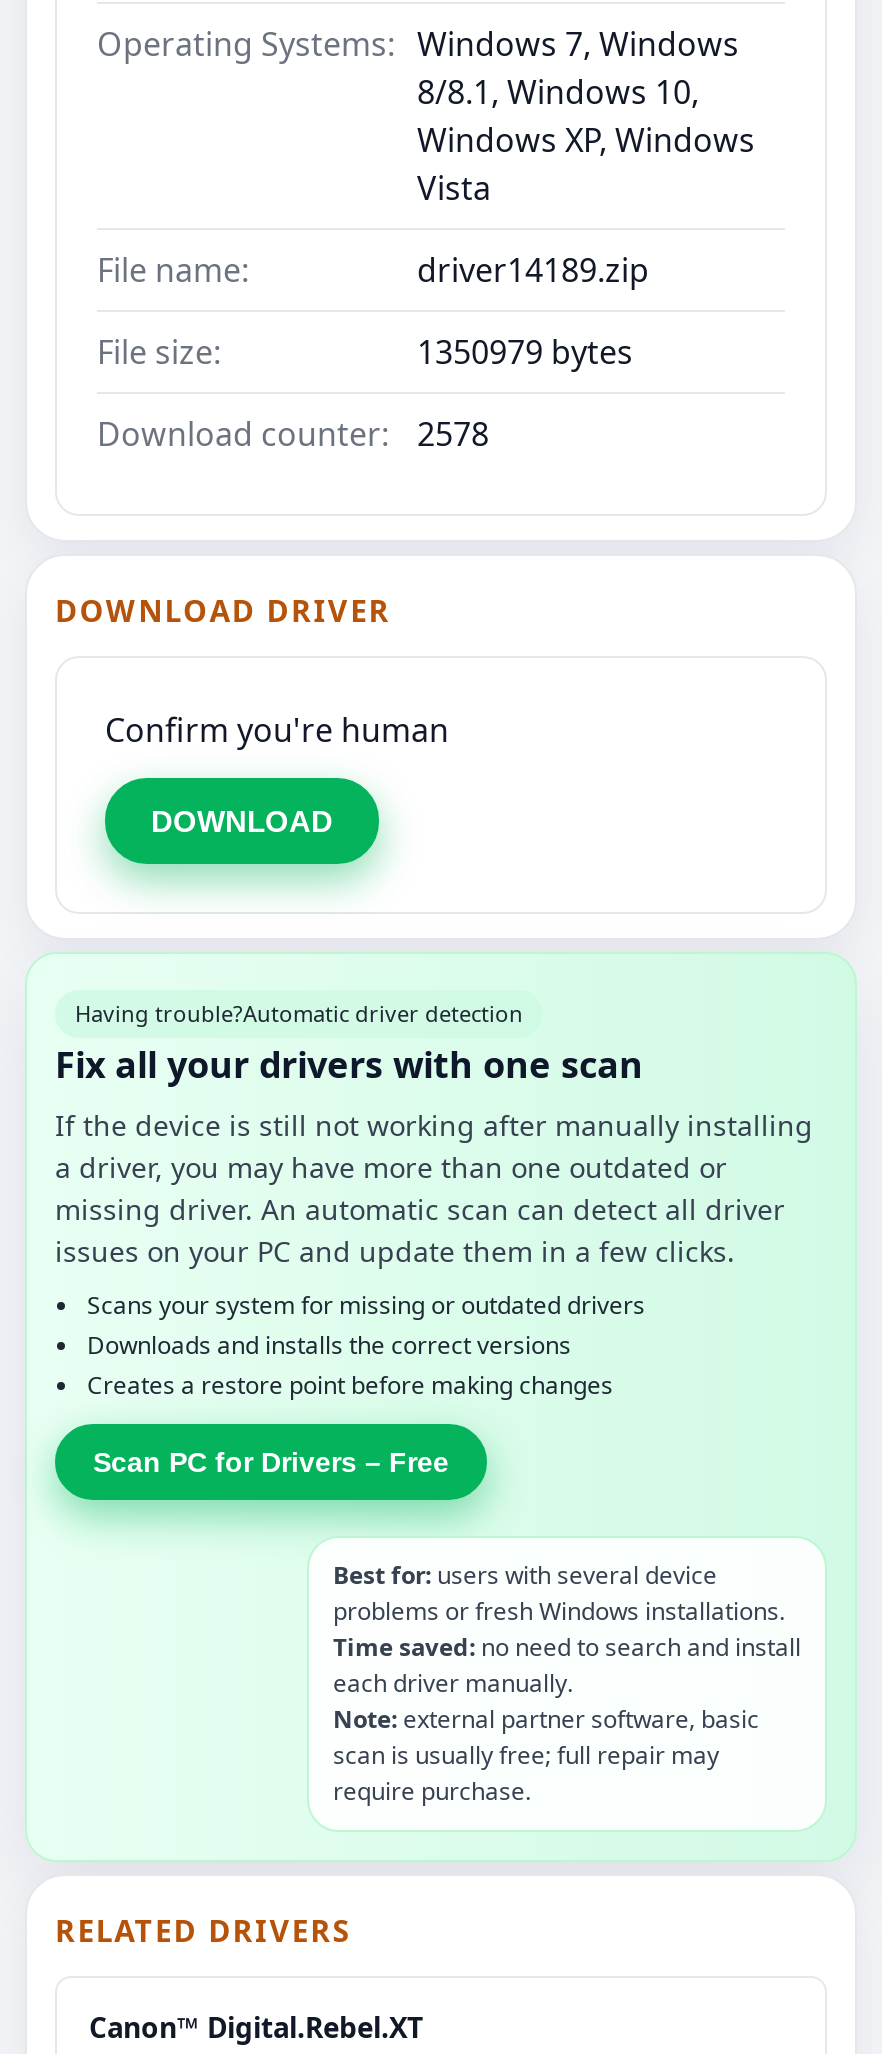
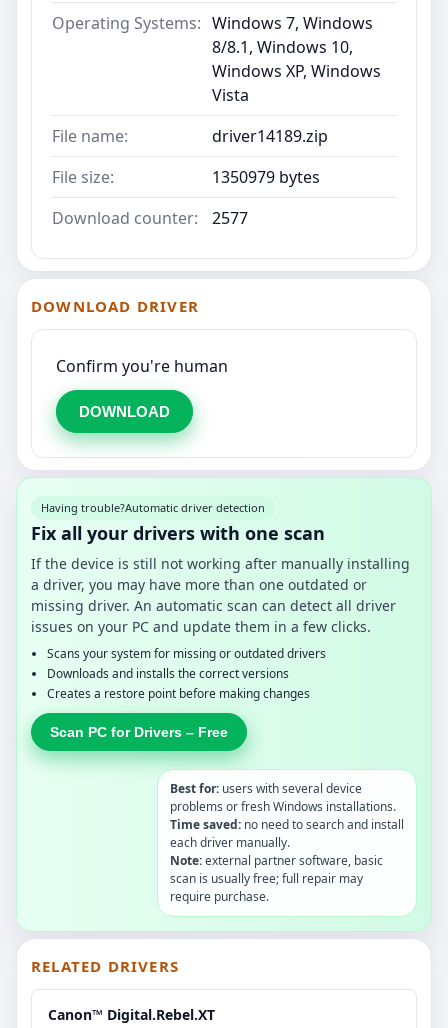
[97,413,489,457] Download counter: 2578 -> [52,207,248,229] Download counter: 2577

